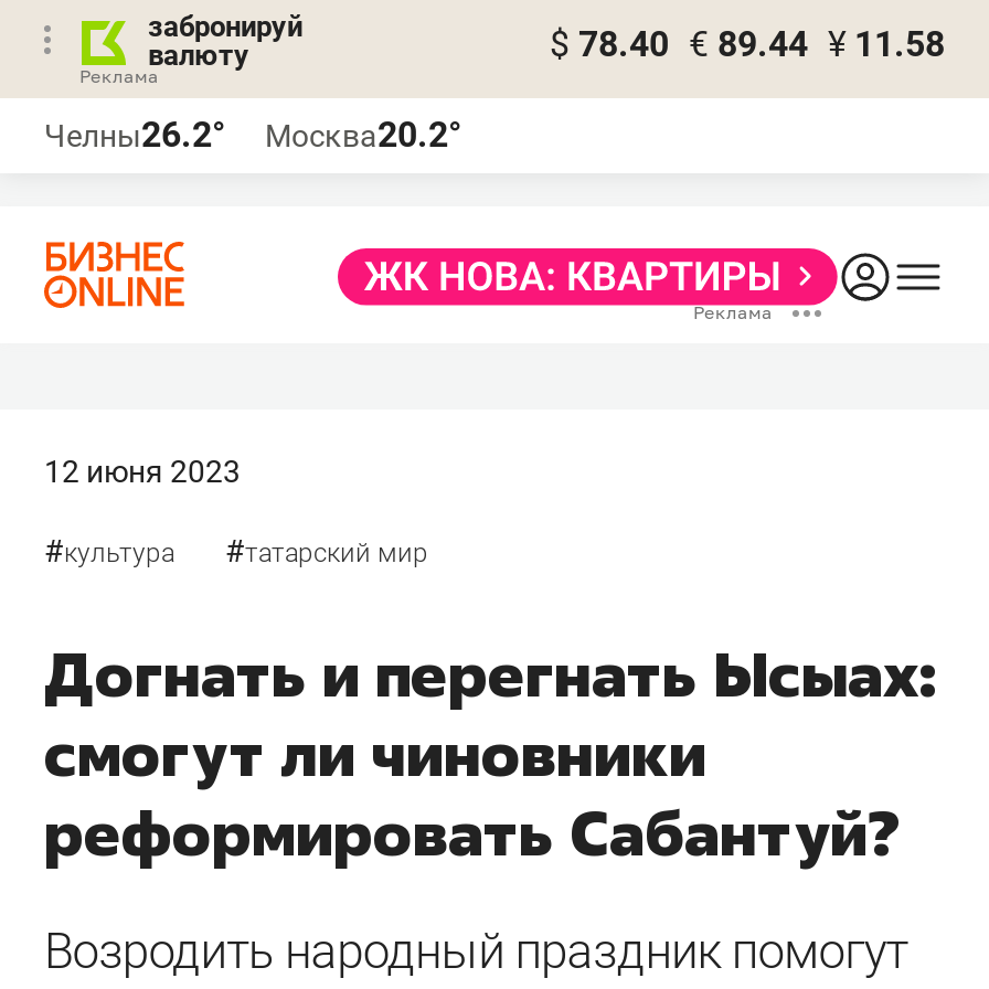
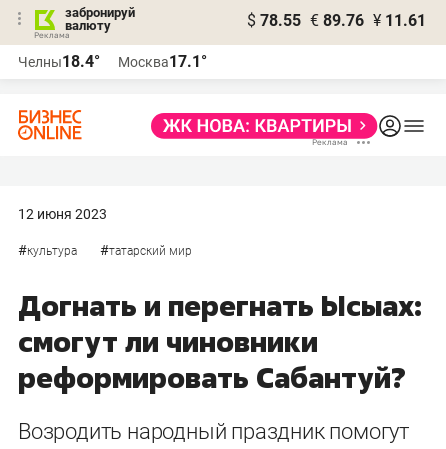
[550,23,945,65] $ 78.40 € 89.44 ¥ 11.58 -> [247,11,426,30] $ 78.55 € 89.76 ¥ 11.61
[44,114,225,156] Челны26.2° -> [18,52,100,71] Челны18.4°
[265,114,461,156] Москва20.2° -> [118,52,207,71] Москва17.1°

